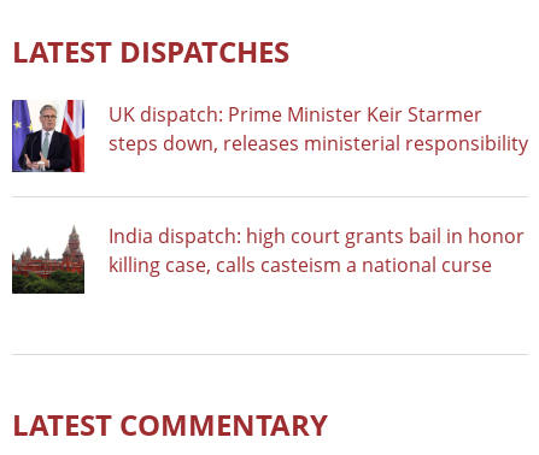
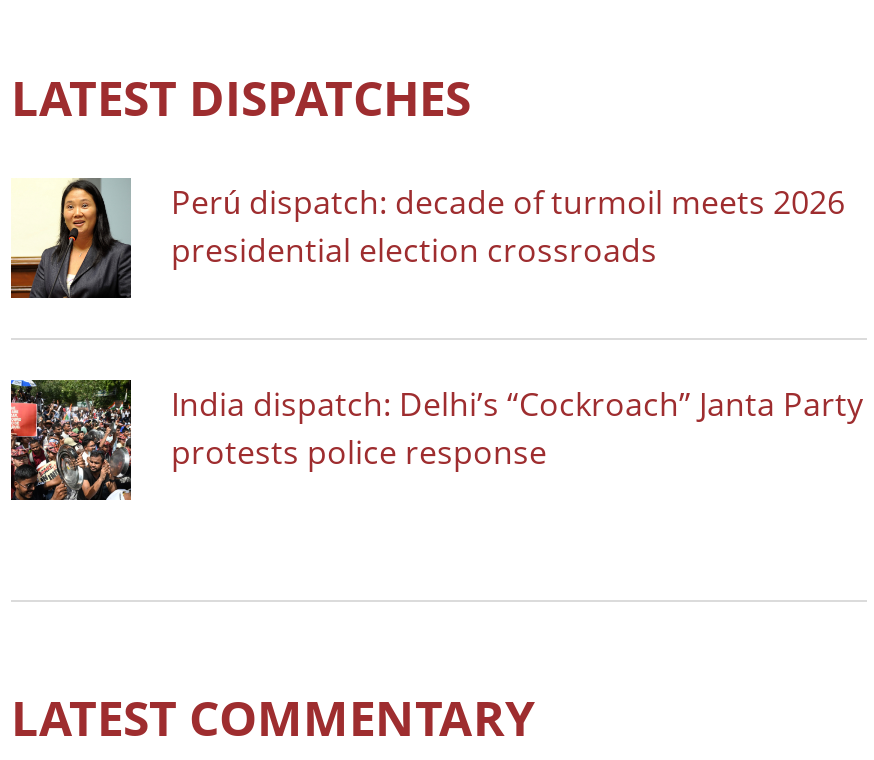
[11,99,528,173] [image] | UK dispatch: Prime Minister Keir Starmer | steps down, releases ministerial responsibility -> [9,176,845,300] [image] | Perú dispatch: decade of turmoil meets 2026 | presidential election crossroads
[12,221,525,295] [image] | India dispatch: high court grants bail in honor | killing case, calls casteism a national curse -> [9,378,863,502] [image] | India dispatch: Delhi’s “Cockroach” Janta Party | protests police response

